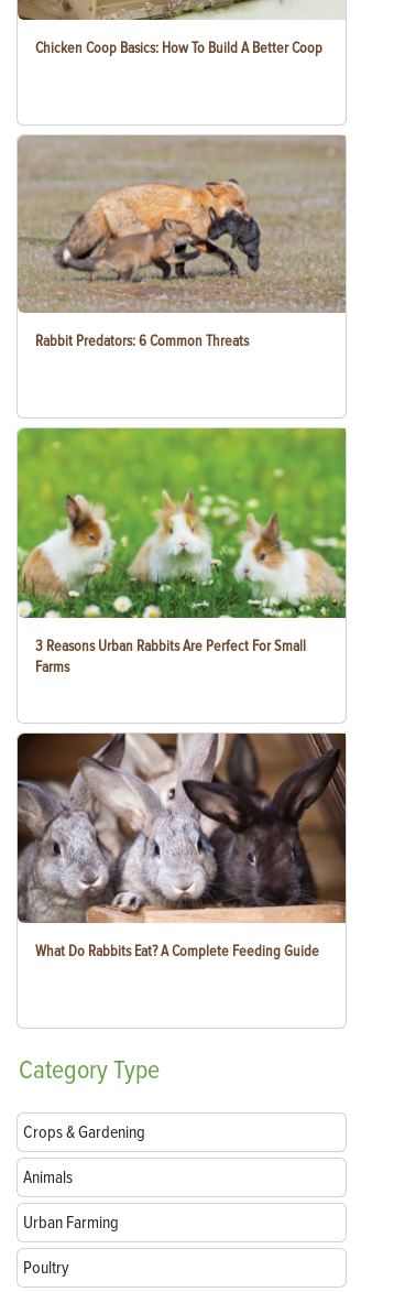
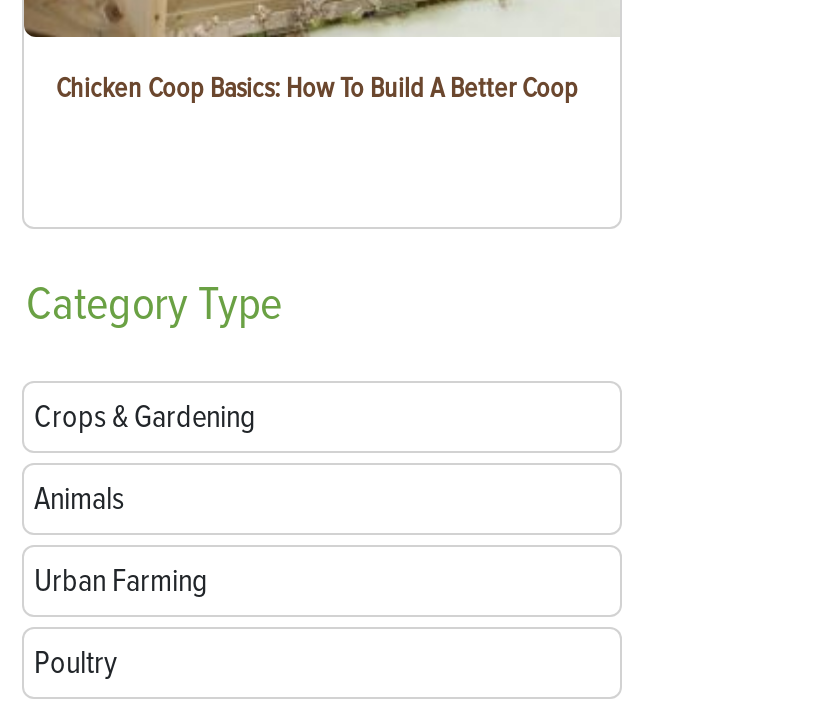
[18,134,346,351] [image] | Rabbit Predators: 6 Common Threats -> none
[17,427,347,676] [image] | 3 Reasons Urban Rabbits Are Perfect For Small | Farms -> none
[17,732,347,960] [image] | What Do Rabbits Eat? A Complete Feeding Guide -> none

